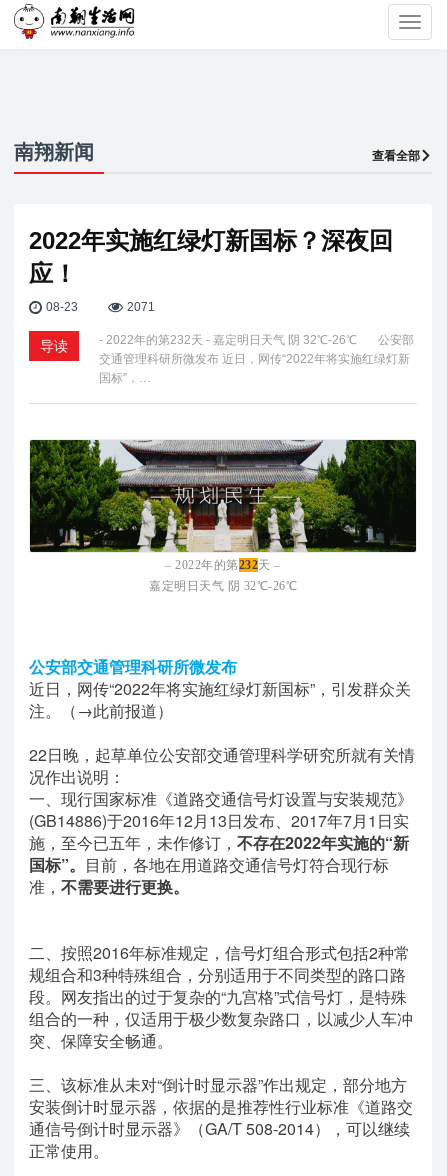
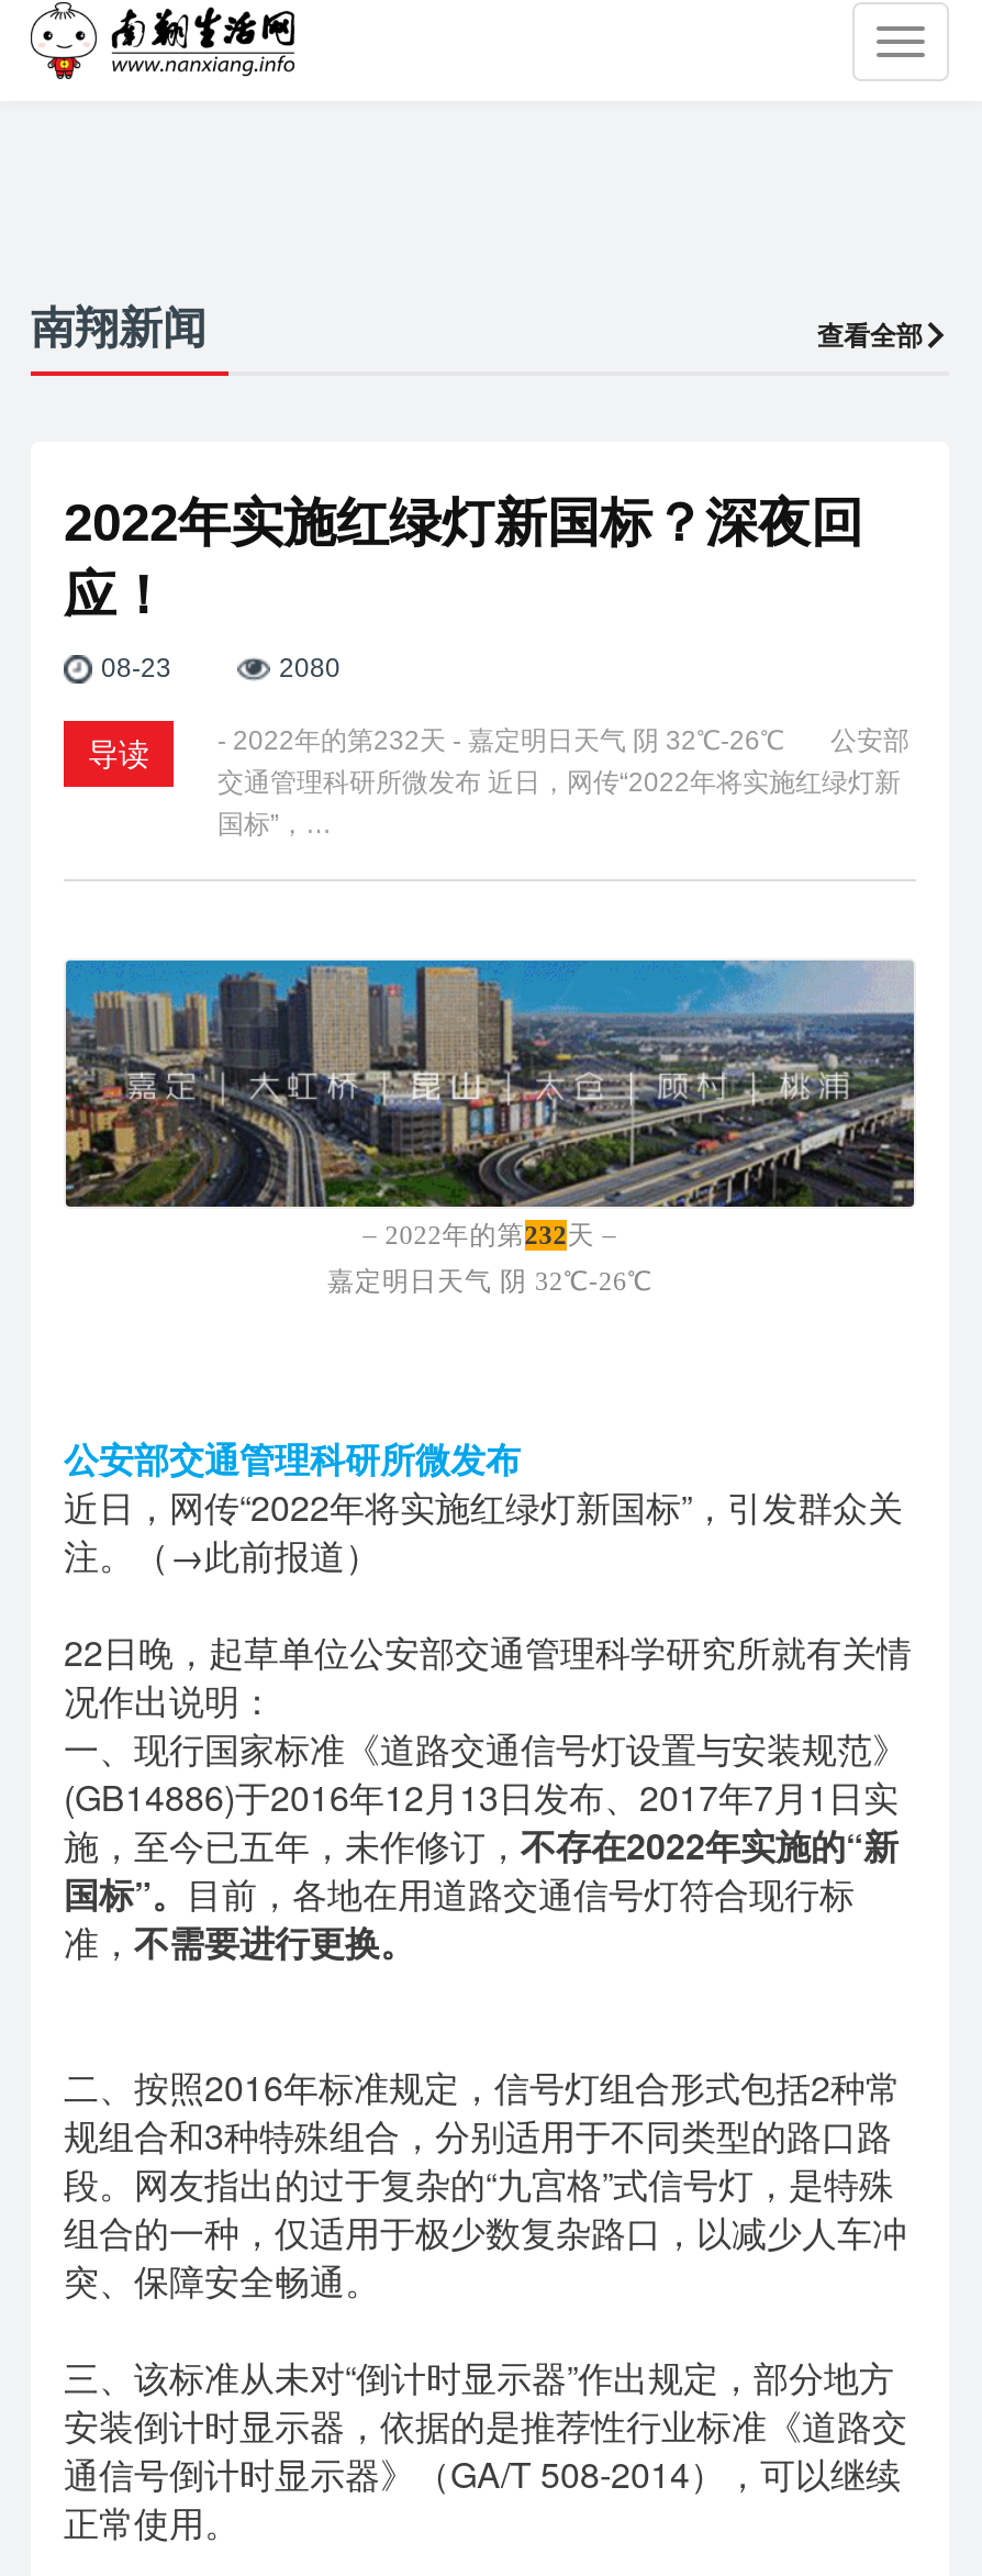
[127,300,155,314] 2071 -> [279,653,341,684] 2080
[29,439,417,553] [image] -> [64,958,916,1209] [image]

